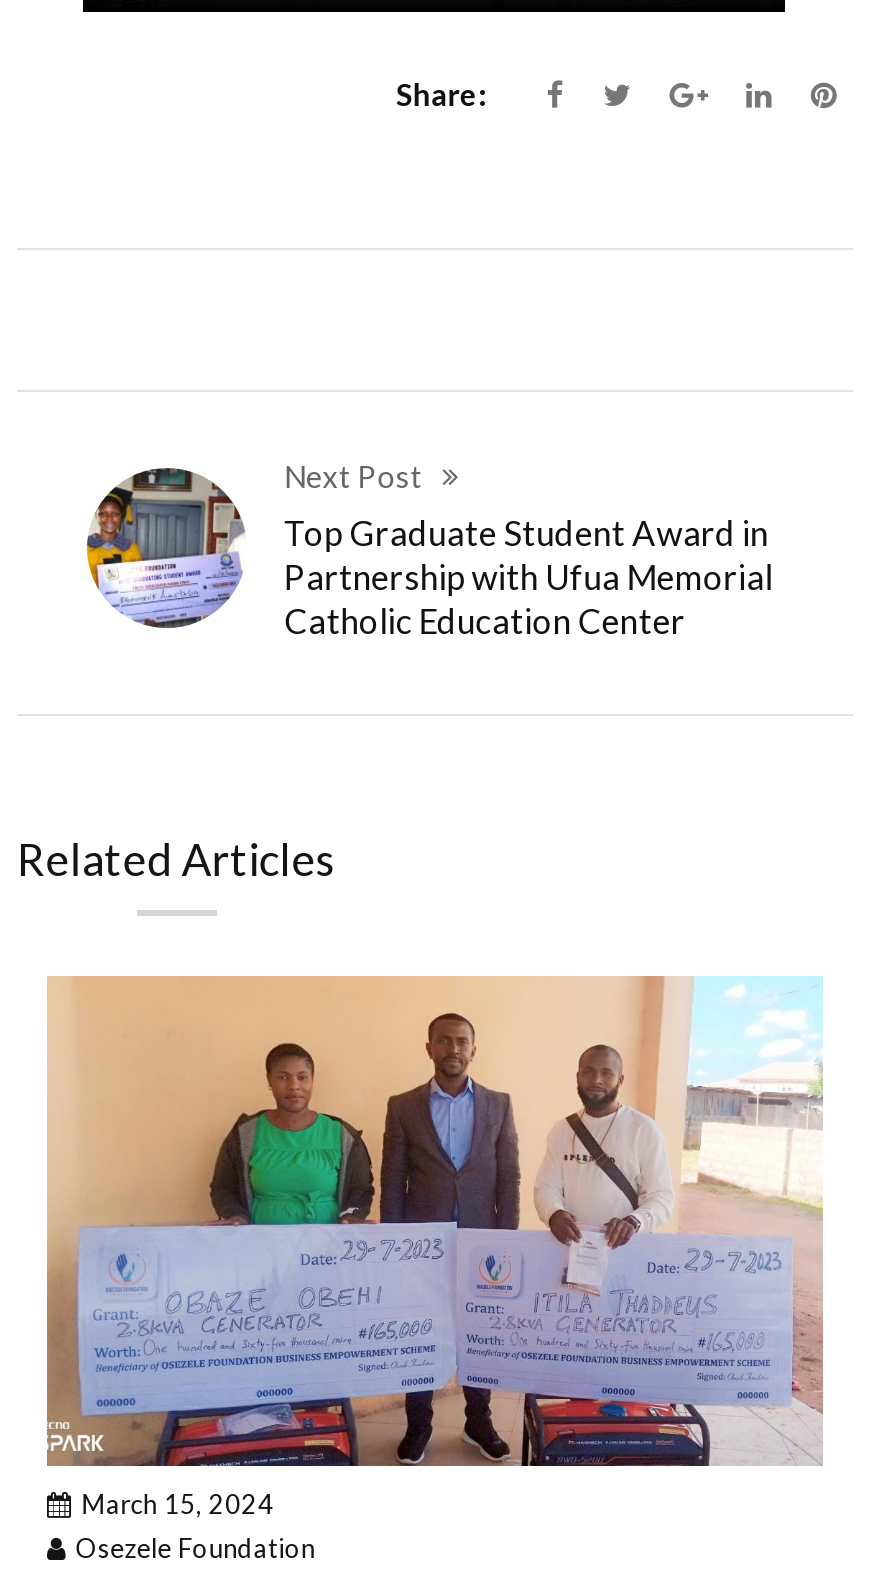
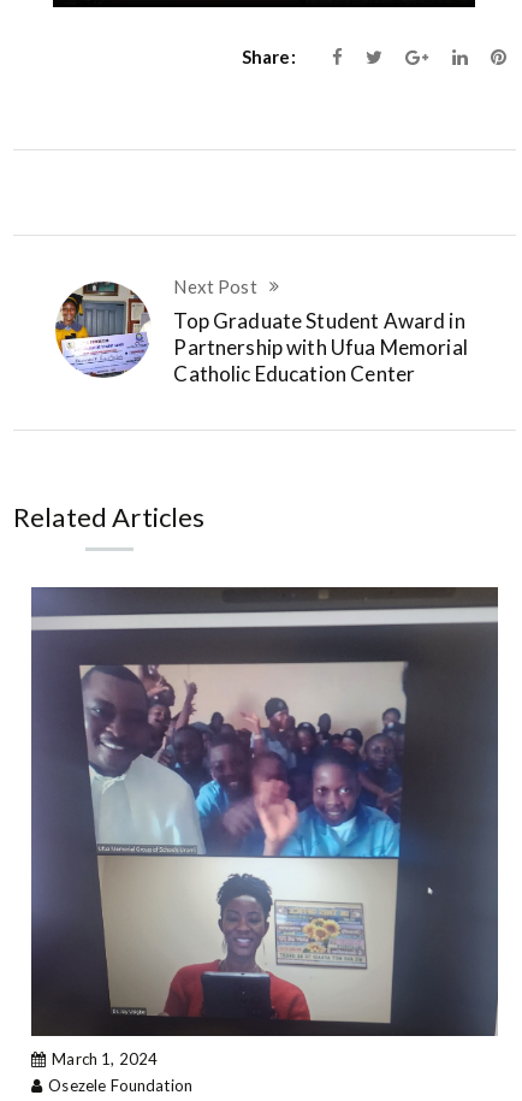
[45,976,823,1520] [image] | March 15, 2024 -> [30,586,499,1068] [image] | March 1, 2024

